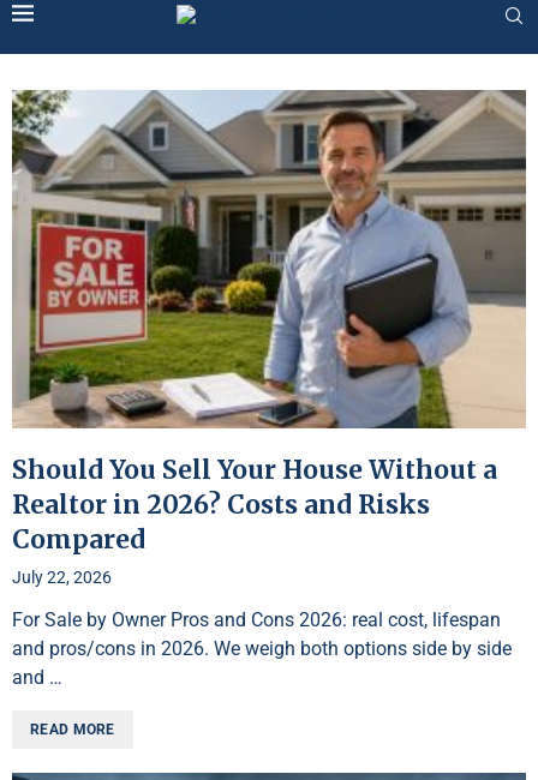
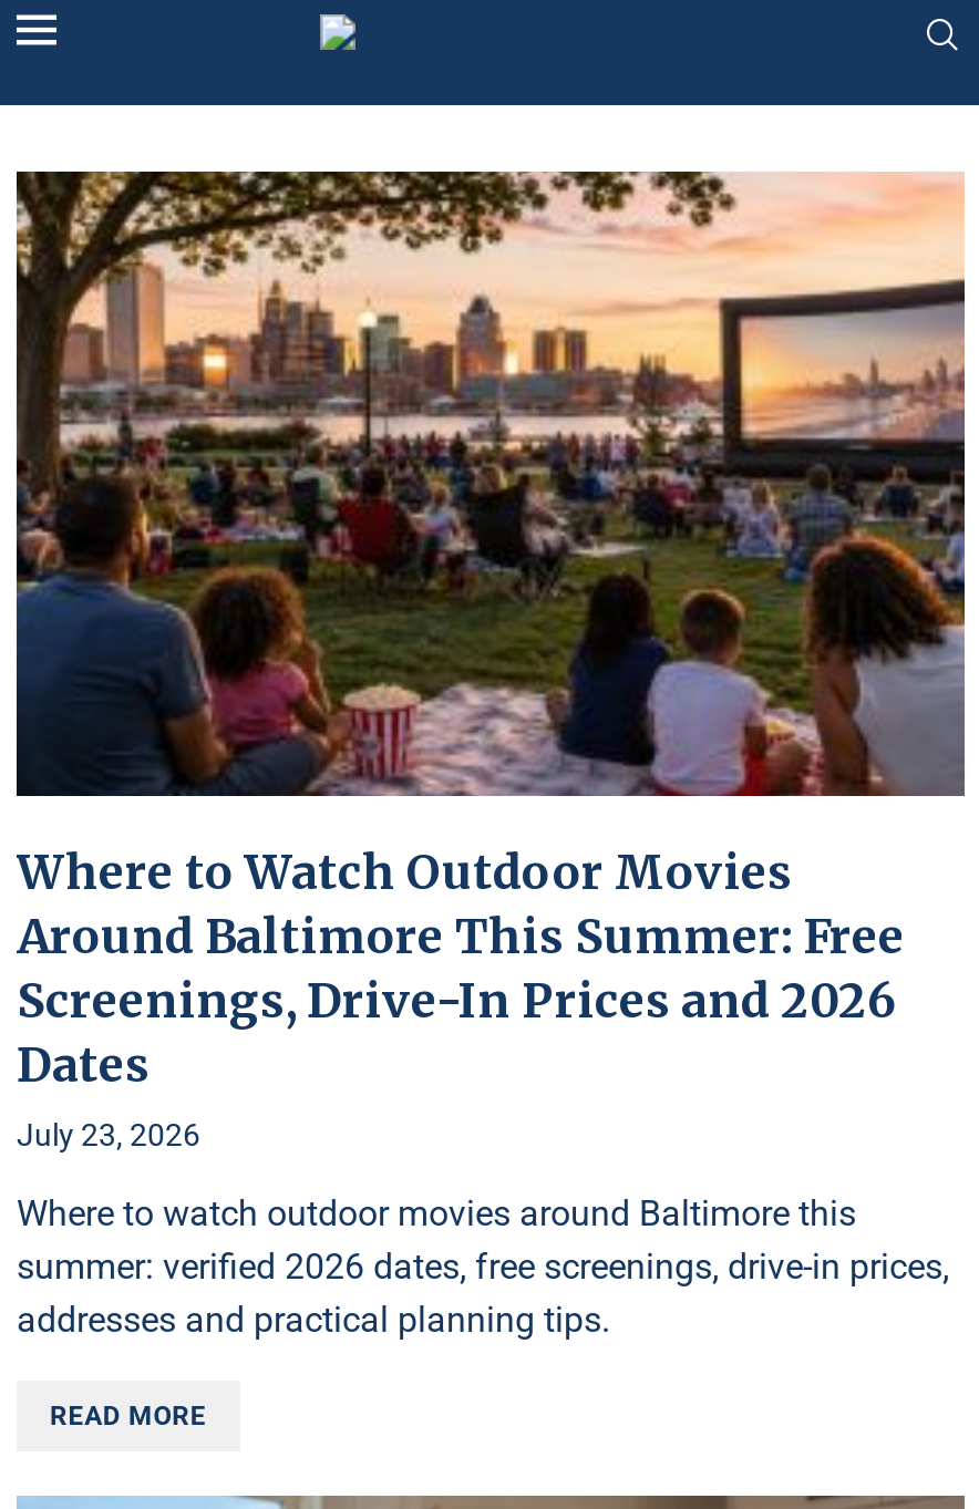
[12,89,527,587] [image] | Should You Sell Your House Without a | Realtor in 2026? Costs and Risks | Compared | July 22, 2026 -> [14,169,965,1154] [image] | Where to Watch Outdoor Movies | Around Baltimore This Summer: Free | Screenings, Drive-In Prices and 2026 | Dates | July 23, 2026
[12,609,512,689] For Sale by Owner Pros and Cons 2026: real cost, lifespan | and pros/cons in 2026. We weigh both options side by side | and … -> [17,1193,949,1342] Where to watch outdoor movies around Baltimore this | summer: verified 2026 dates, free screenings, drive-in prices, | addresses and practical planning tips.

